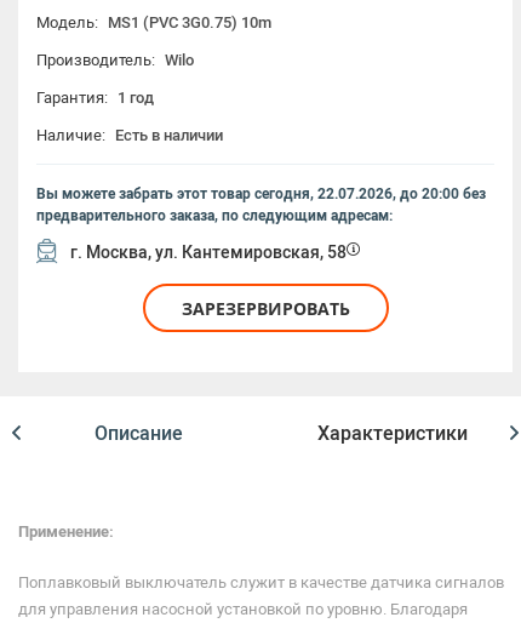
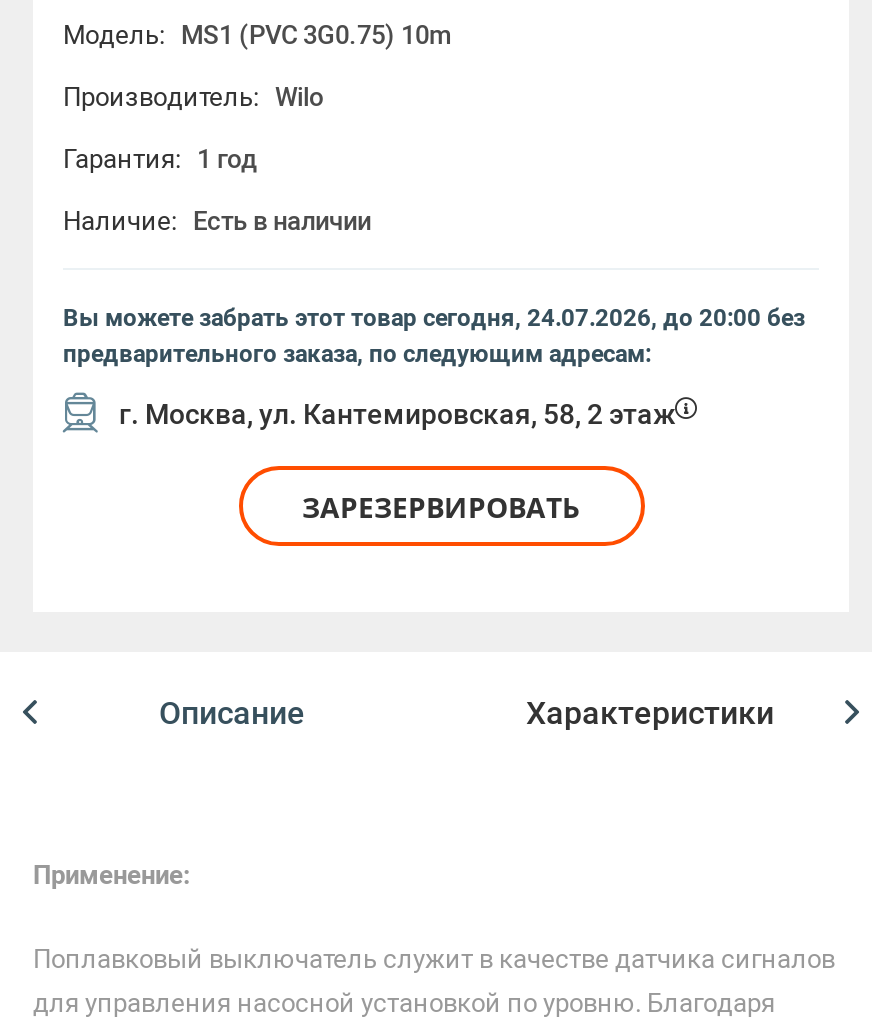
[36,185,486,202] Вы можете забрать этот товар сегодня, 22.07.2026, до 20:00 без -> [63,304,805,332] Вы можете забрать этот товар сегодня, 24.07.2026, до 20:00 без
[70,242,347,262] г. Москва, ул. Кантемировская, 58 -> [119,397,675,431] г. Москва, ул. Кантемировская, 58, 2 этаж

